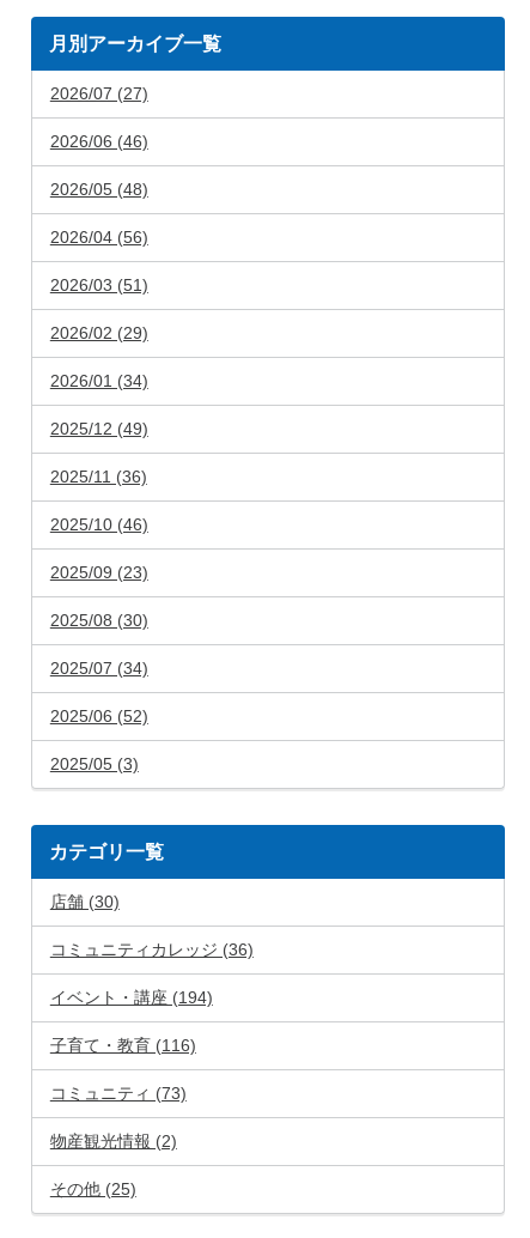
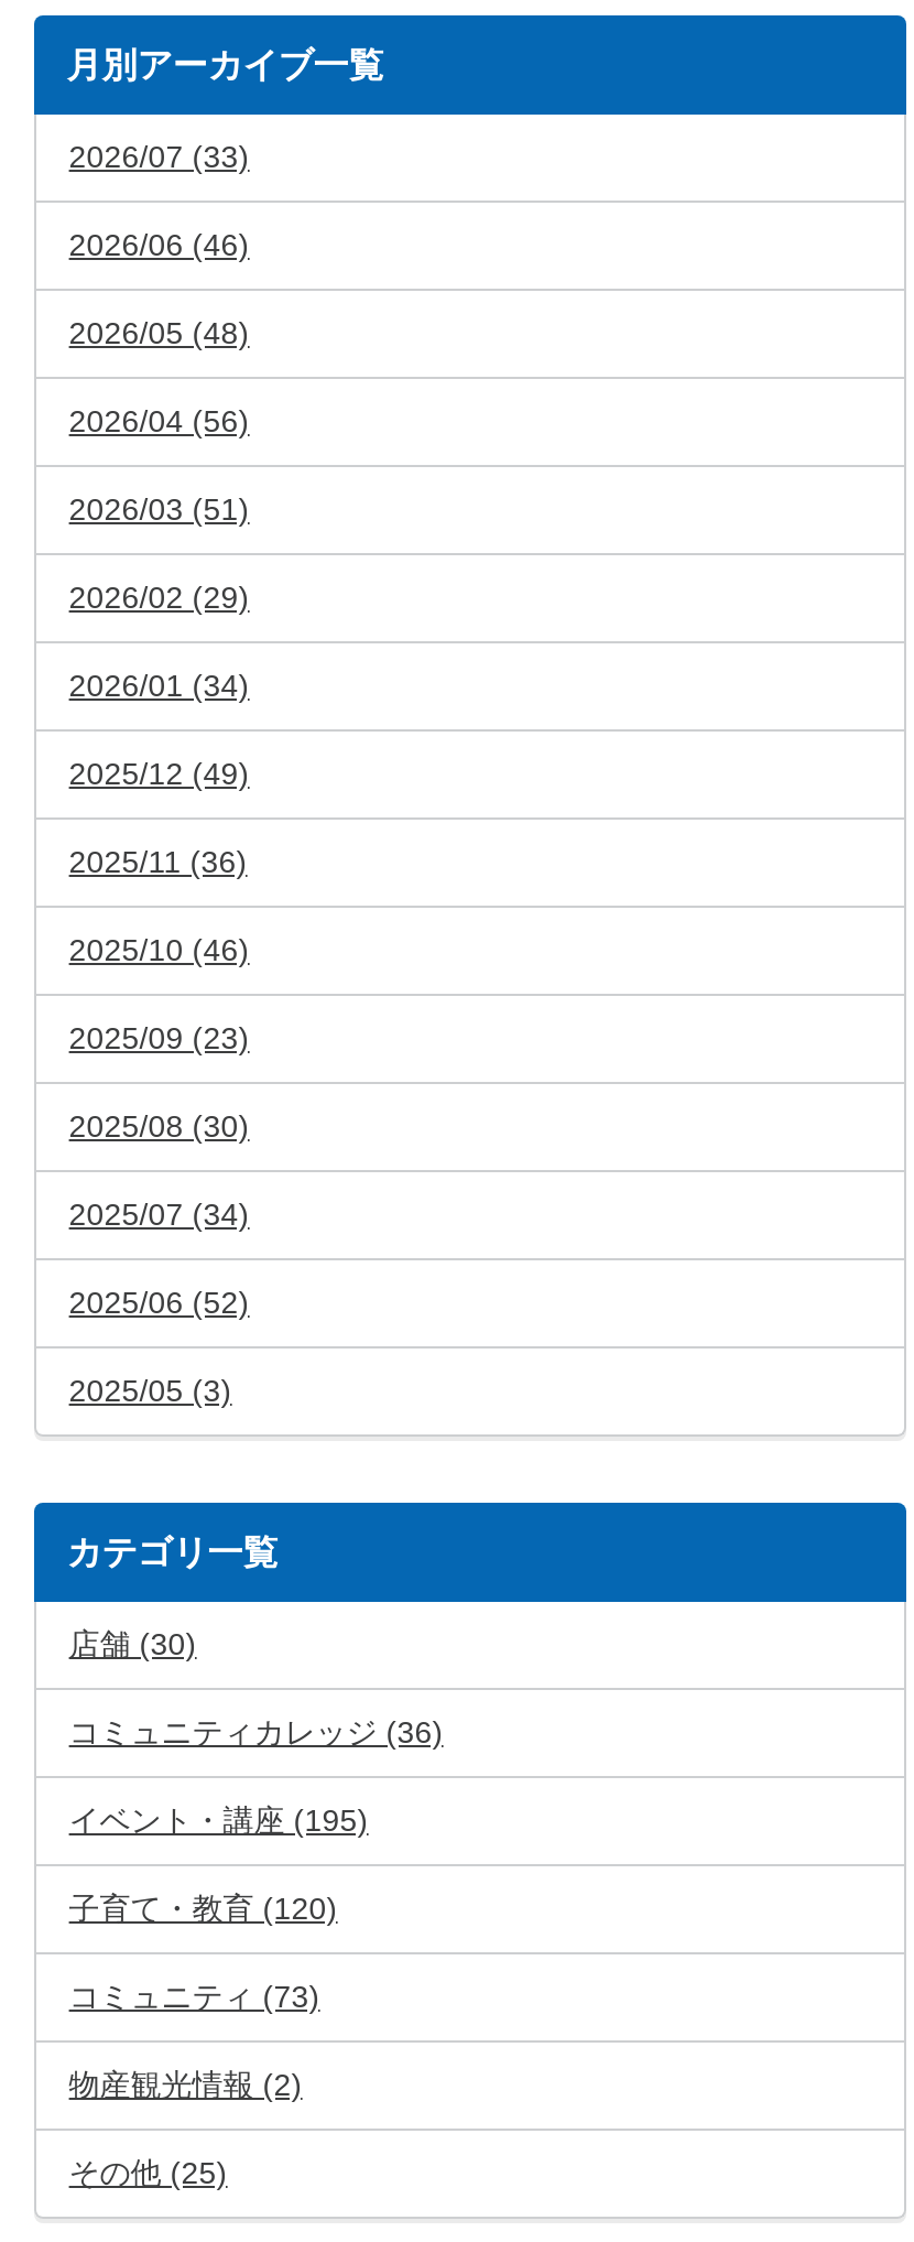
[50,83,148,102] 2026/07 (27) -> [69,138,250,173] 2026/07 (33)
[50,987,213,1006] イベント・講座 (194) -> [69,1802,368,1837] イベント・講座 (195)
[50,1035,196,1054] 子育て・教育 (116) -> [69,1890,338,1925] 子育て・教育 (120)

